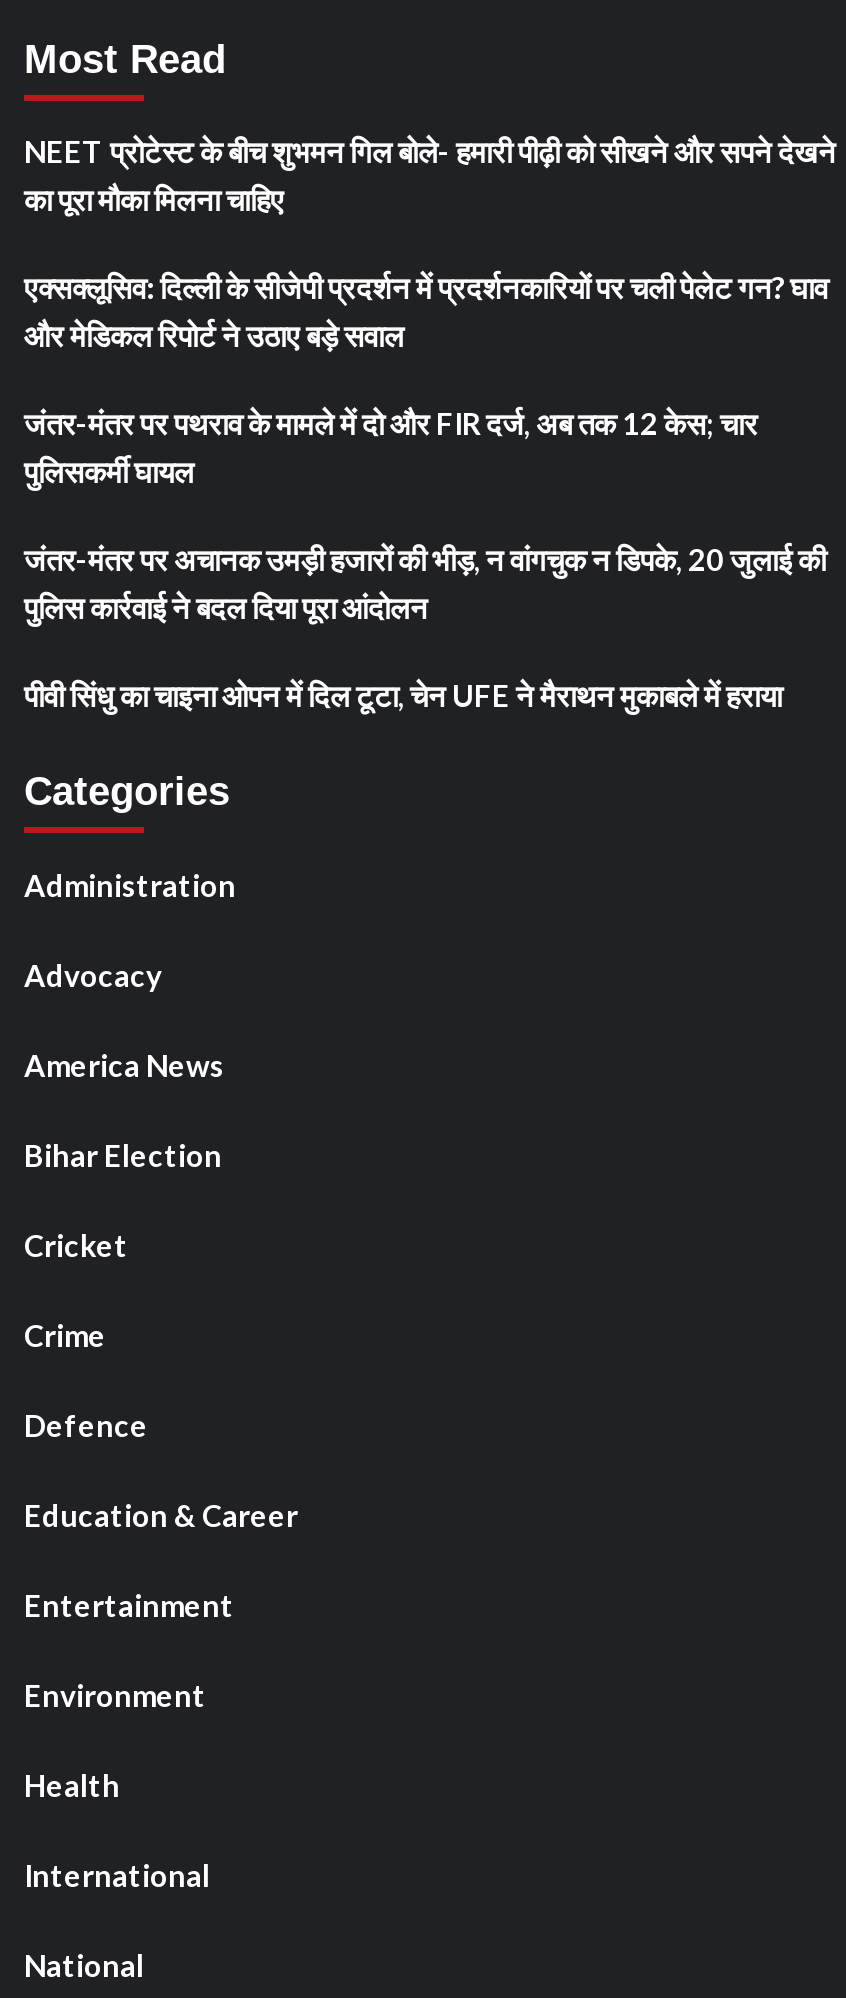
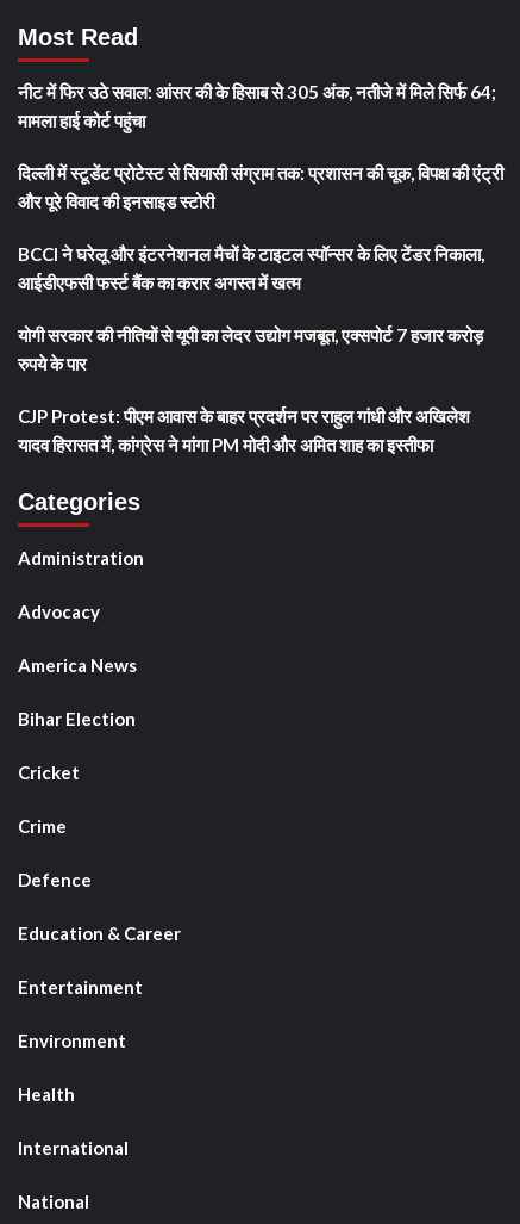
[24,132,836,216] NEET प्रोटेस्ट के बीच शुभमन गिल बोले- हमारी पीढ़ी को सीखने और सपने देखने | का पूरा मौका मिलना चाहिए -> [18,81,496,131] नीट में फिर उठे सवाल: आंसर की के हिसाब से 305 अंक, नतीजे में मिले सिर्फ 64; | मामला हाई कोर्ट पहुंचा
[24,268,828,352] एक्सक्लूसिव: दिल्ली के सीजेपी प्रदर्शन में प्रदर्शनकारियों पर चली पेलेट गन? घाव | और मेडिकल रिपोर्ट ने उठाए बड़े सवाल -> [18,162,503,212] दिल्ली में स्टूडेंट प्रोटेस्ट से सियासी संग्राम तक: प्रशासन की चूक, विपक्ष की एंट्री | और पूरे विवाद की इनसाइड स्टोरी
[24,404,758,488] जंतर-मंतर पर पथराव के मामले में दो और FIR दर्ज, अब तक 12 केस; चार | पुलिसकर्मी घायल -> [18,243,484,293] BCCI ने घरेलू और इंटरनेशनल मैचों के टाइटल स्पॉन्सर के लिए टेंडर निकाला, | आईडीएफसी फर्स्ट बैंक का करार अगस्त में खत्म
[24,540,826,624] जंतर-मंतर पर अचानक उमड़ी हजारों की भीड़, न वांगचुक न डिपके, 20 जुलाई की | पुलिस कार्रवाई ने बदल दिया पूरा आंदोलन -> [18,324,483,374] योगी सरकार की नीतियों से यूपी का लेदर उद्योग मजबूत, एक्सपोर्ट 7 हजार करोड़ | रुपये के पार
[24,676,782,712] पीवी सिंधु का चाइना ओपन में दिल टूटा, चेन UFE ने मैराथन मुकाबले में हराया -> [18,405,470,455] CJP Protest: पीएम आवास के बाहर प्रदर्शन पर राहुल गांधी और अखिलेश | यादव हिरासत में, कांग्रेस ने मांगा PM मोदी और अमित शाह का इस्तीफा

